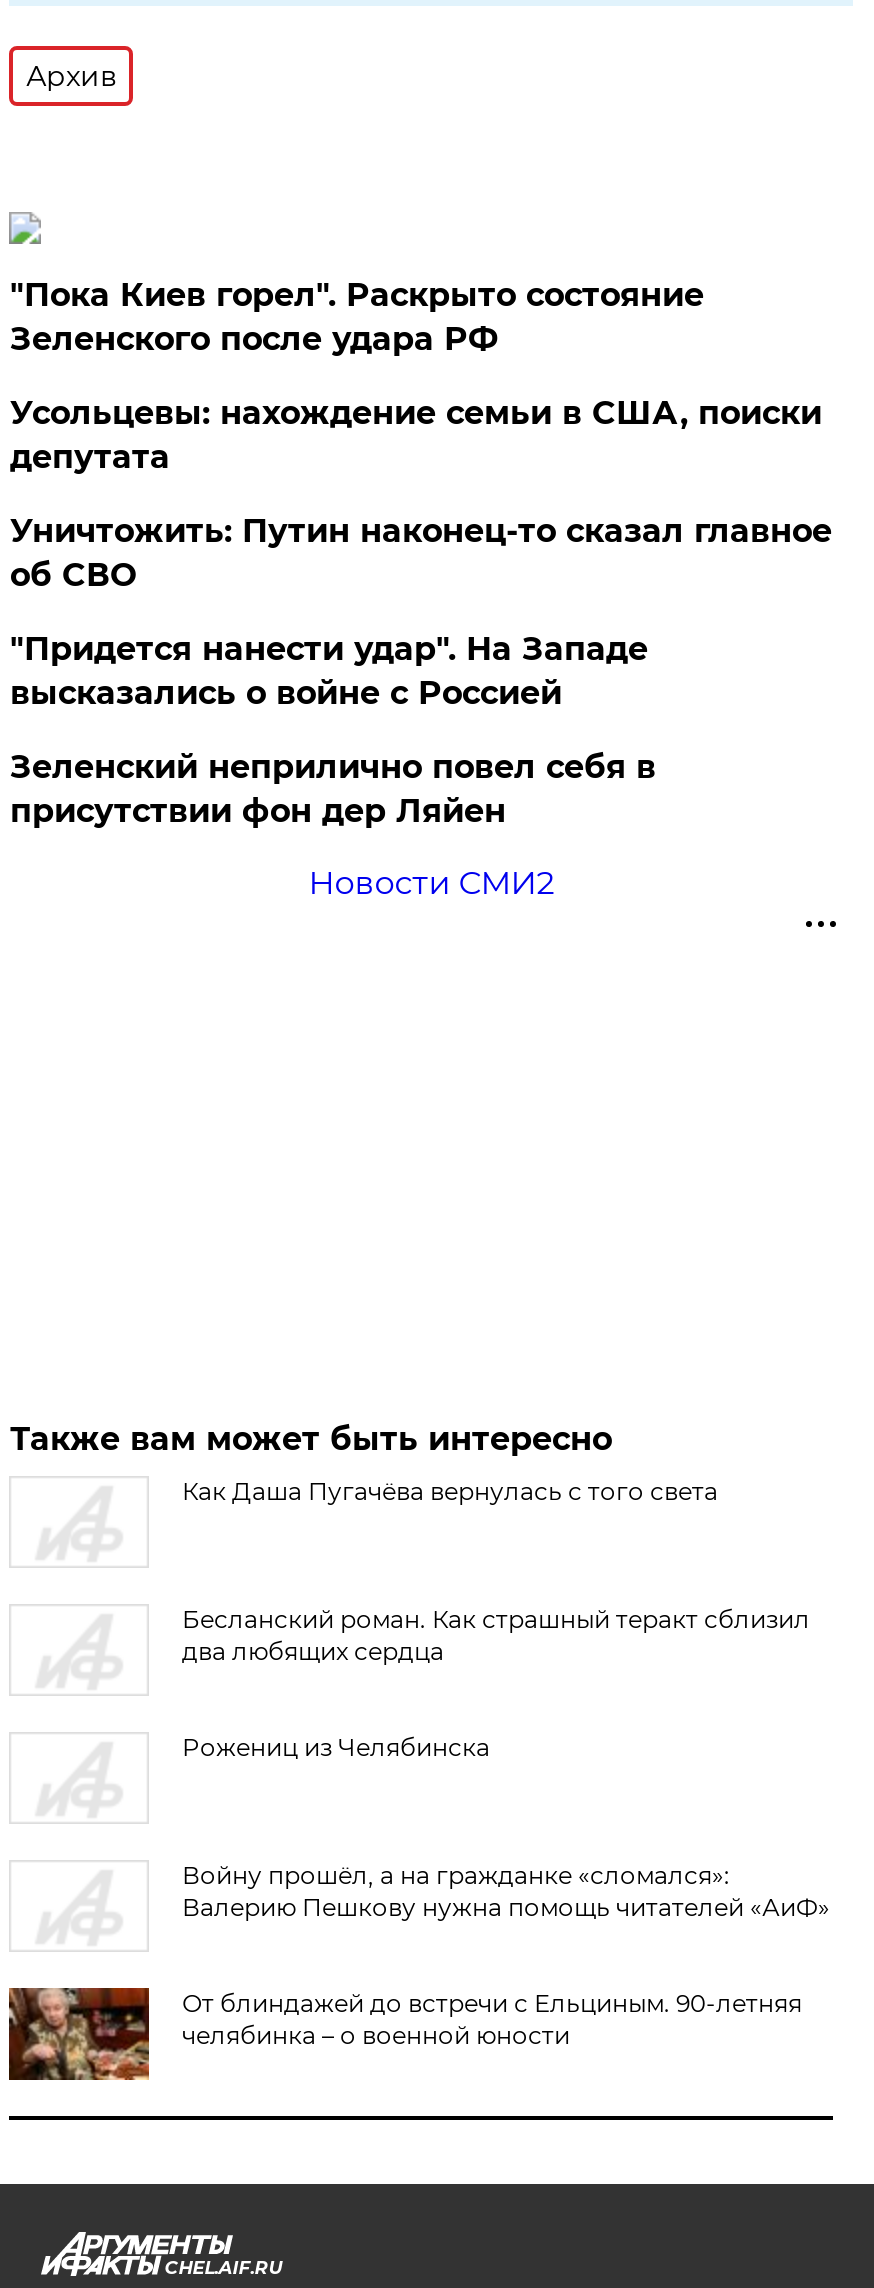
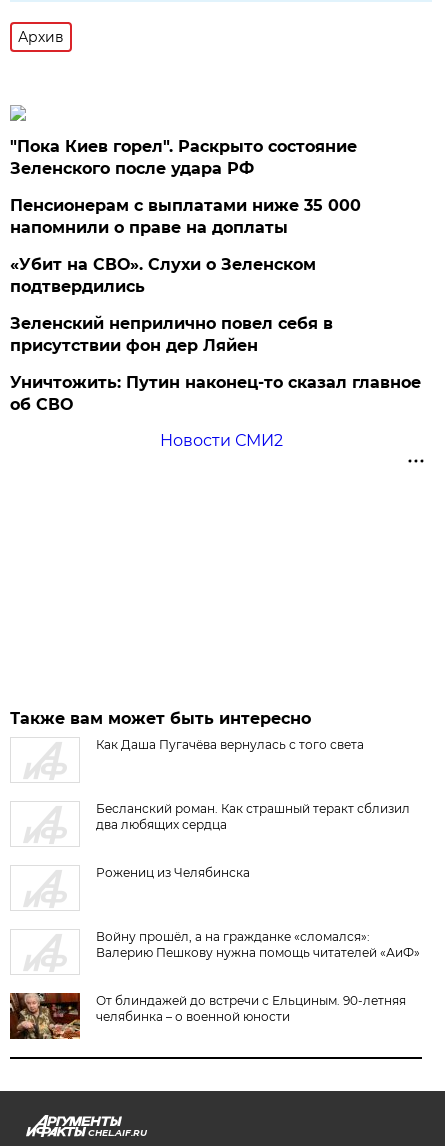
[10,394,822,712] Усольцевы: нахождение семьи в США, поиски | депутата | "Придется нанести удар". На Западе | высказались о войне с Россией -> [10,196,361,296] Пенсионерам с выплатами ниже 35 000 | напомнили о праве на доплаты | «Убит на СВО». Слухи о Зеленском | подтвердились
moved [10,512,832,594] -> [10,373,421,414]: Уничтожить: Путин наконец-то сказал главное | об СВО
moved [10,748,656,830] -> [10,314,333,355]: Зеленский неприлично повел cебя в | присутствии фон дер Ляйен

